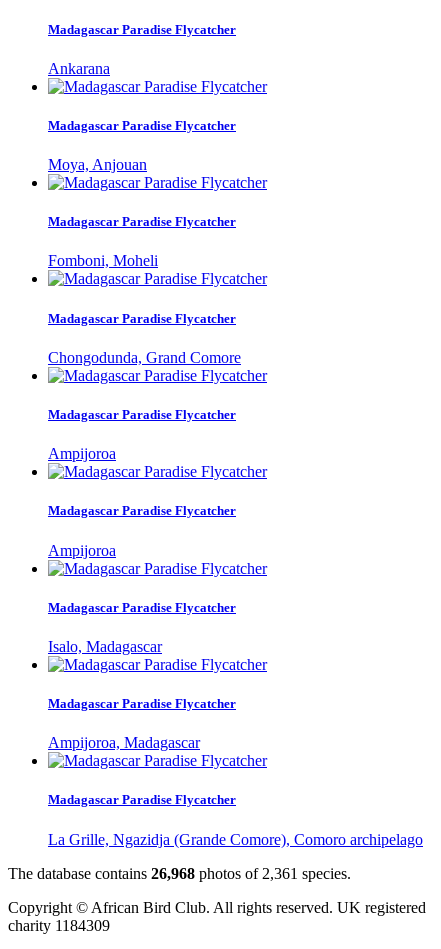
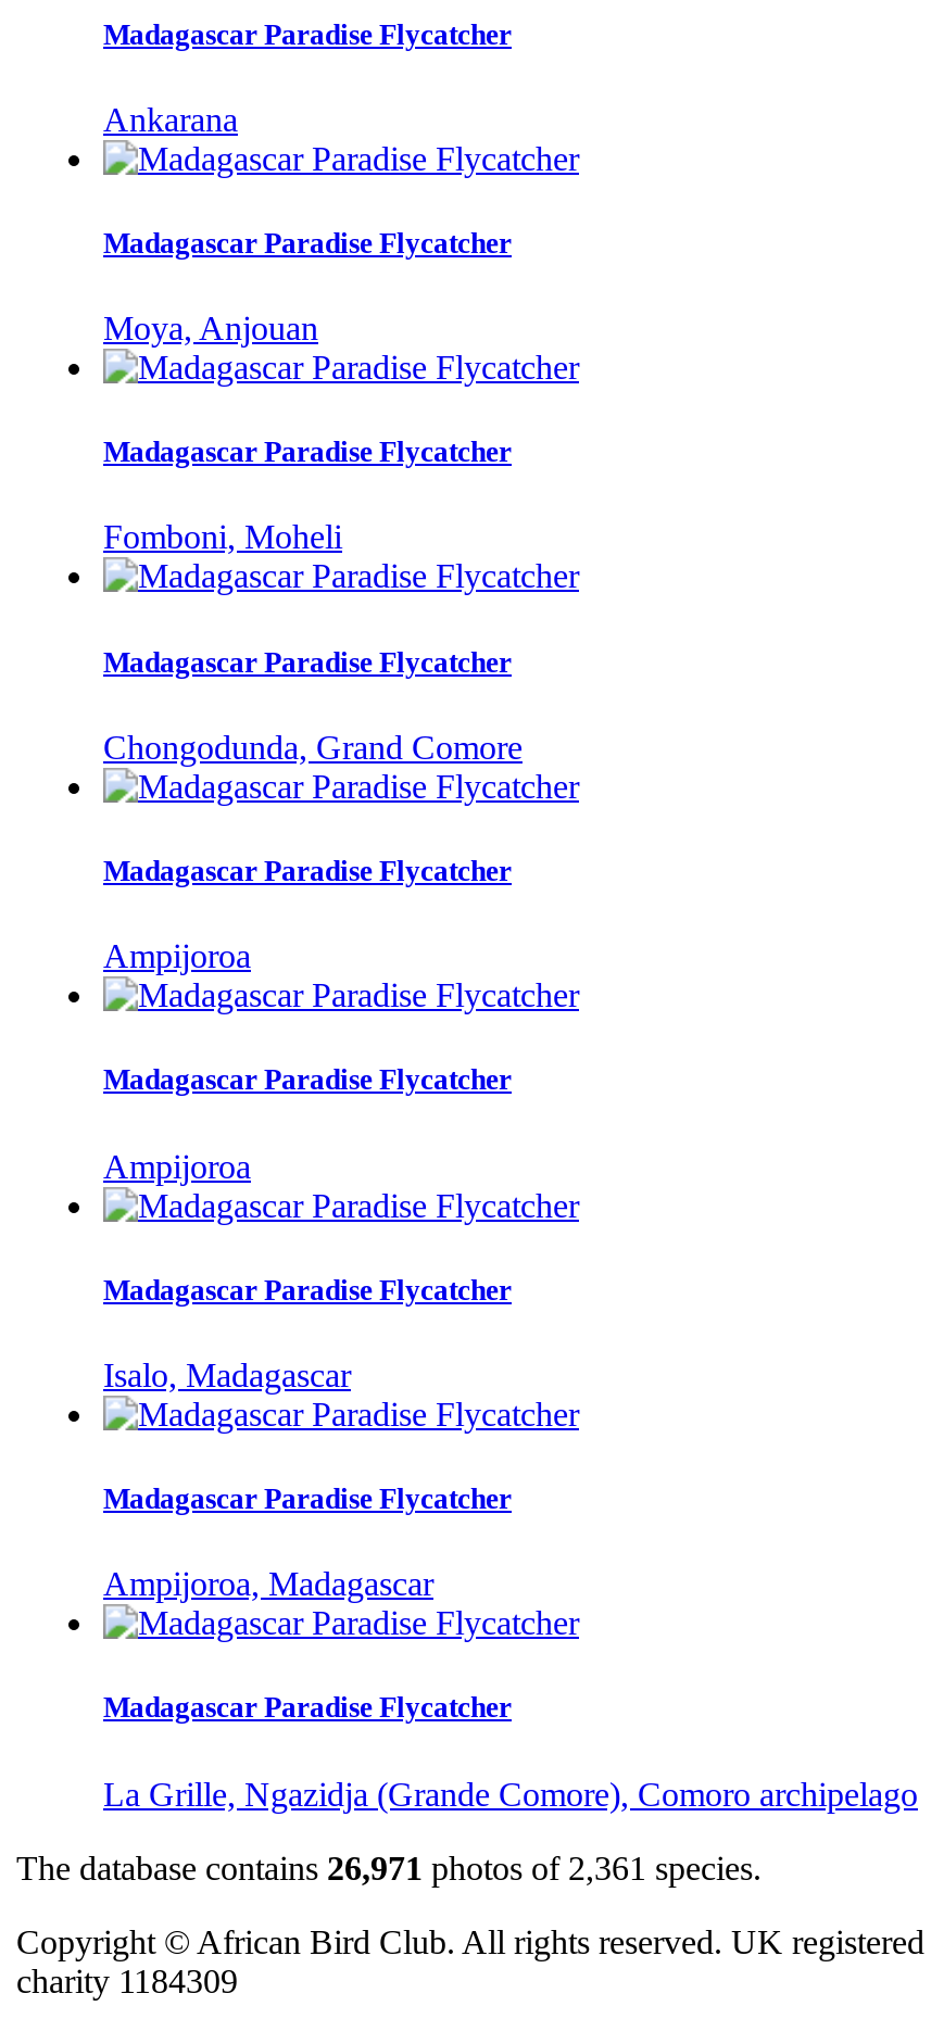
[8,864,351,881] The database contains 26,968 photos of 2,361 species. -> [16,1849,762,1885] The database contains 26,971 photos of 2,361 species.

